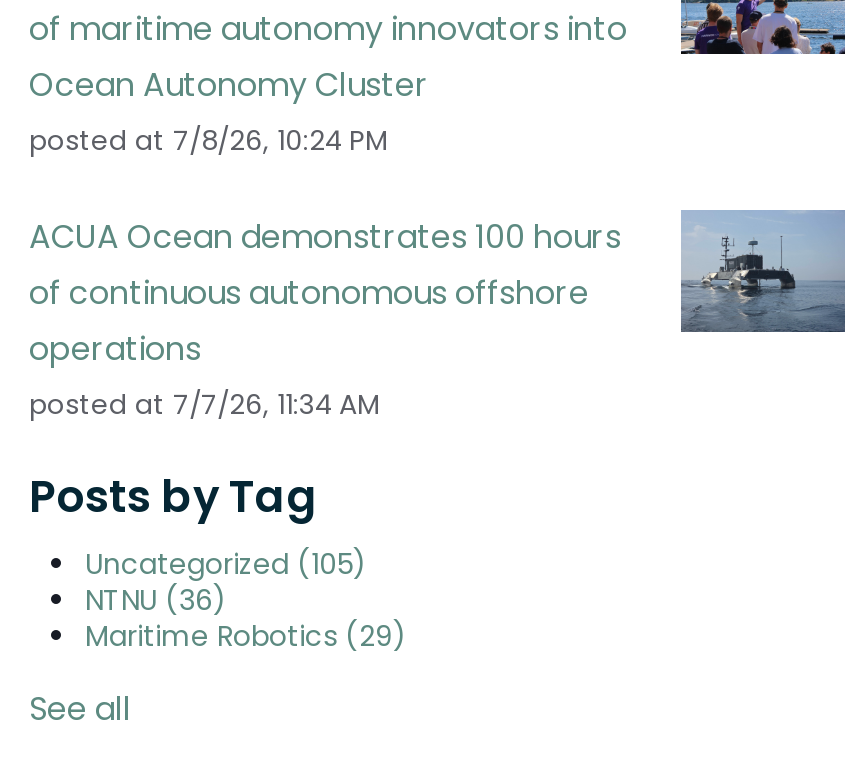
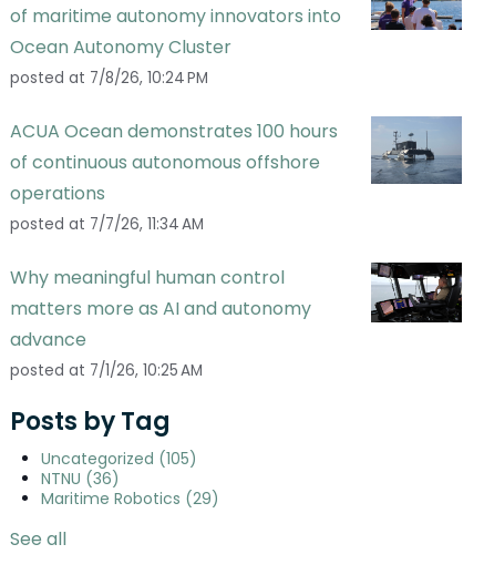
none -> [10,265,311,381] Why meaningful human control | matters more as AI and autonomy | advance | posted at 7/1/26, 10:25 AM
none -> [370,261,463,324] [image]

